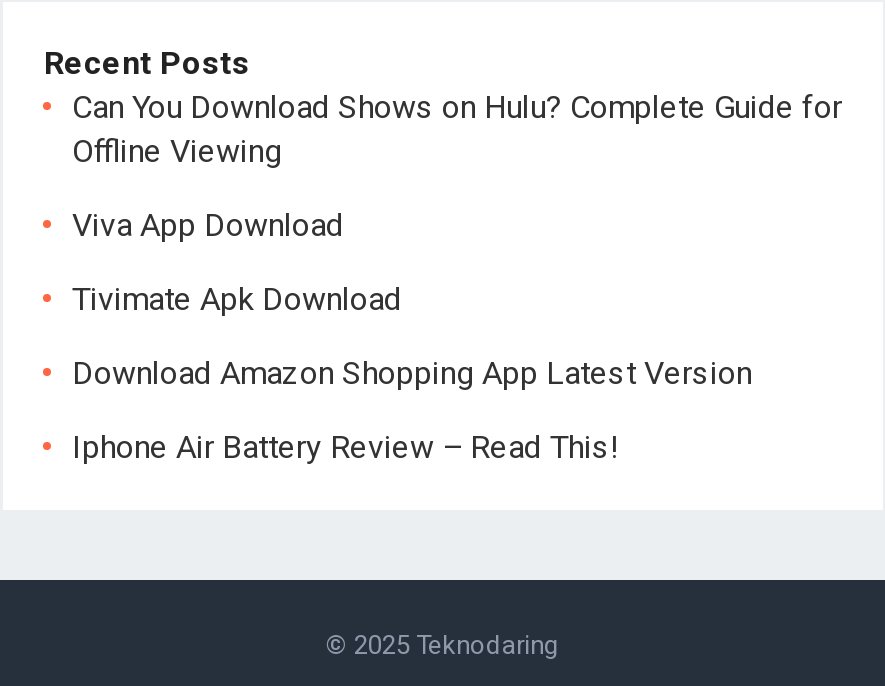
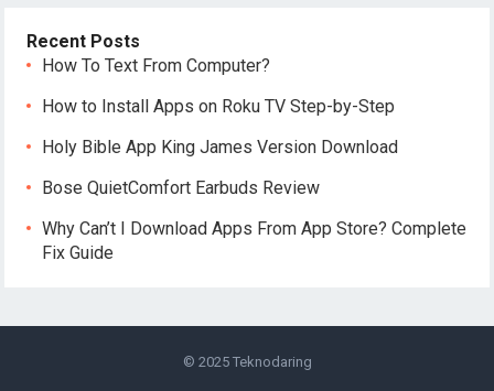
[72,88,842,170] Can You Download Shows on Hulu? Complete Guide for | Offline Viewing -> [42,55,271,76] How To Text From Computer?
[72,206,344,244] Viva App Download -> [42,96,395,117] How to Install Apps on Roku TV Step-by-Step
[72,280,402,318] Tivimate Apk Download -> [42,137,399,158] Holy Bible App King James Version Download
[72,354,752,392] Download Amazon Shopping App Latest Version -> [42,177,320,198] Bose QuietComfort Earbuds Review
[72,428,620,466] Iphone Air Battery Review – Read This! -> [42,218,467,263] Why Can’t I Download Apps From App Store? Complete | Fix Guide

